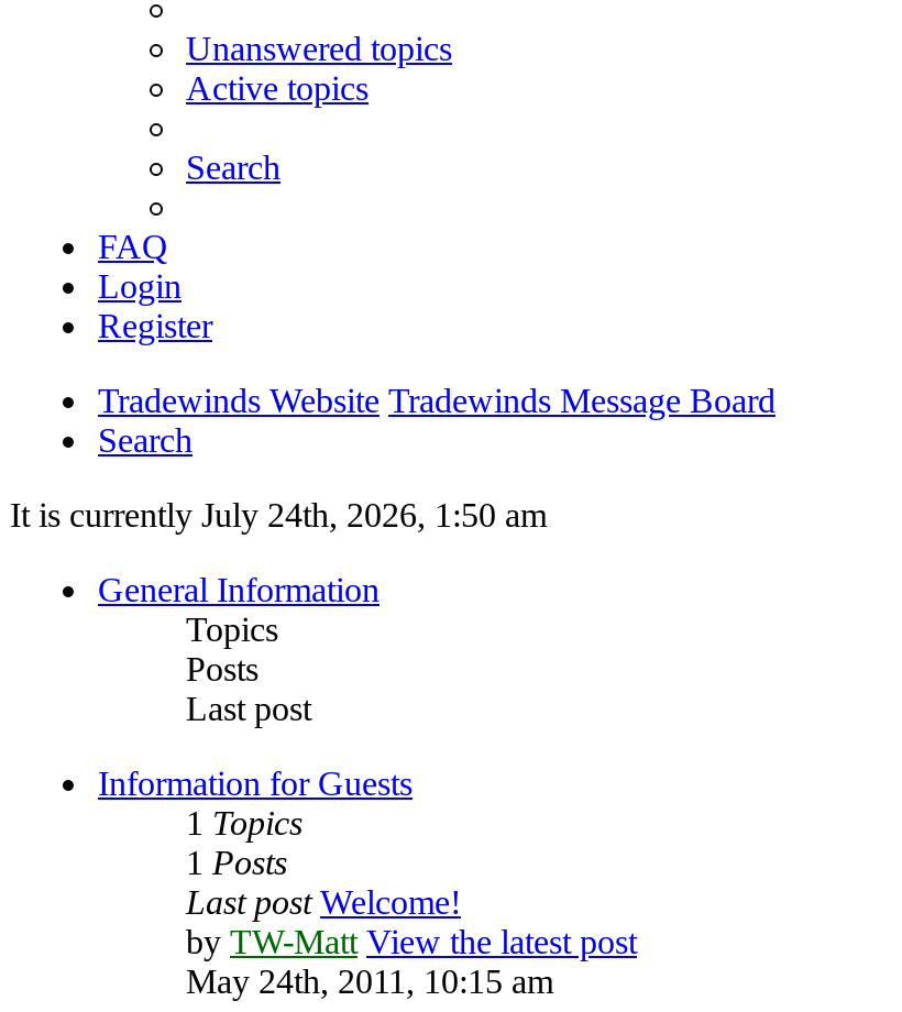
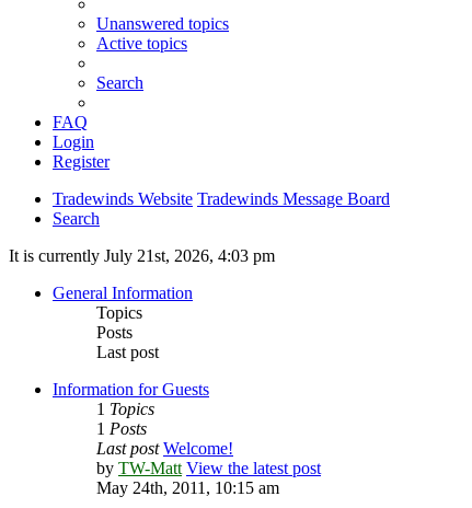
[10,497,547,535] It is currently July 24th, 2026, 1:50 am -> [9,247,275,265] It is currently July 21st, 2026, 4:03 pm

